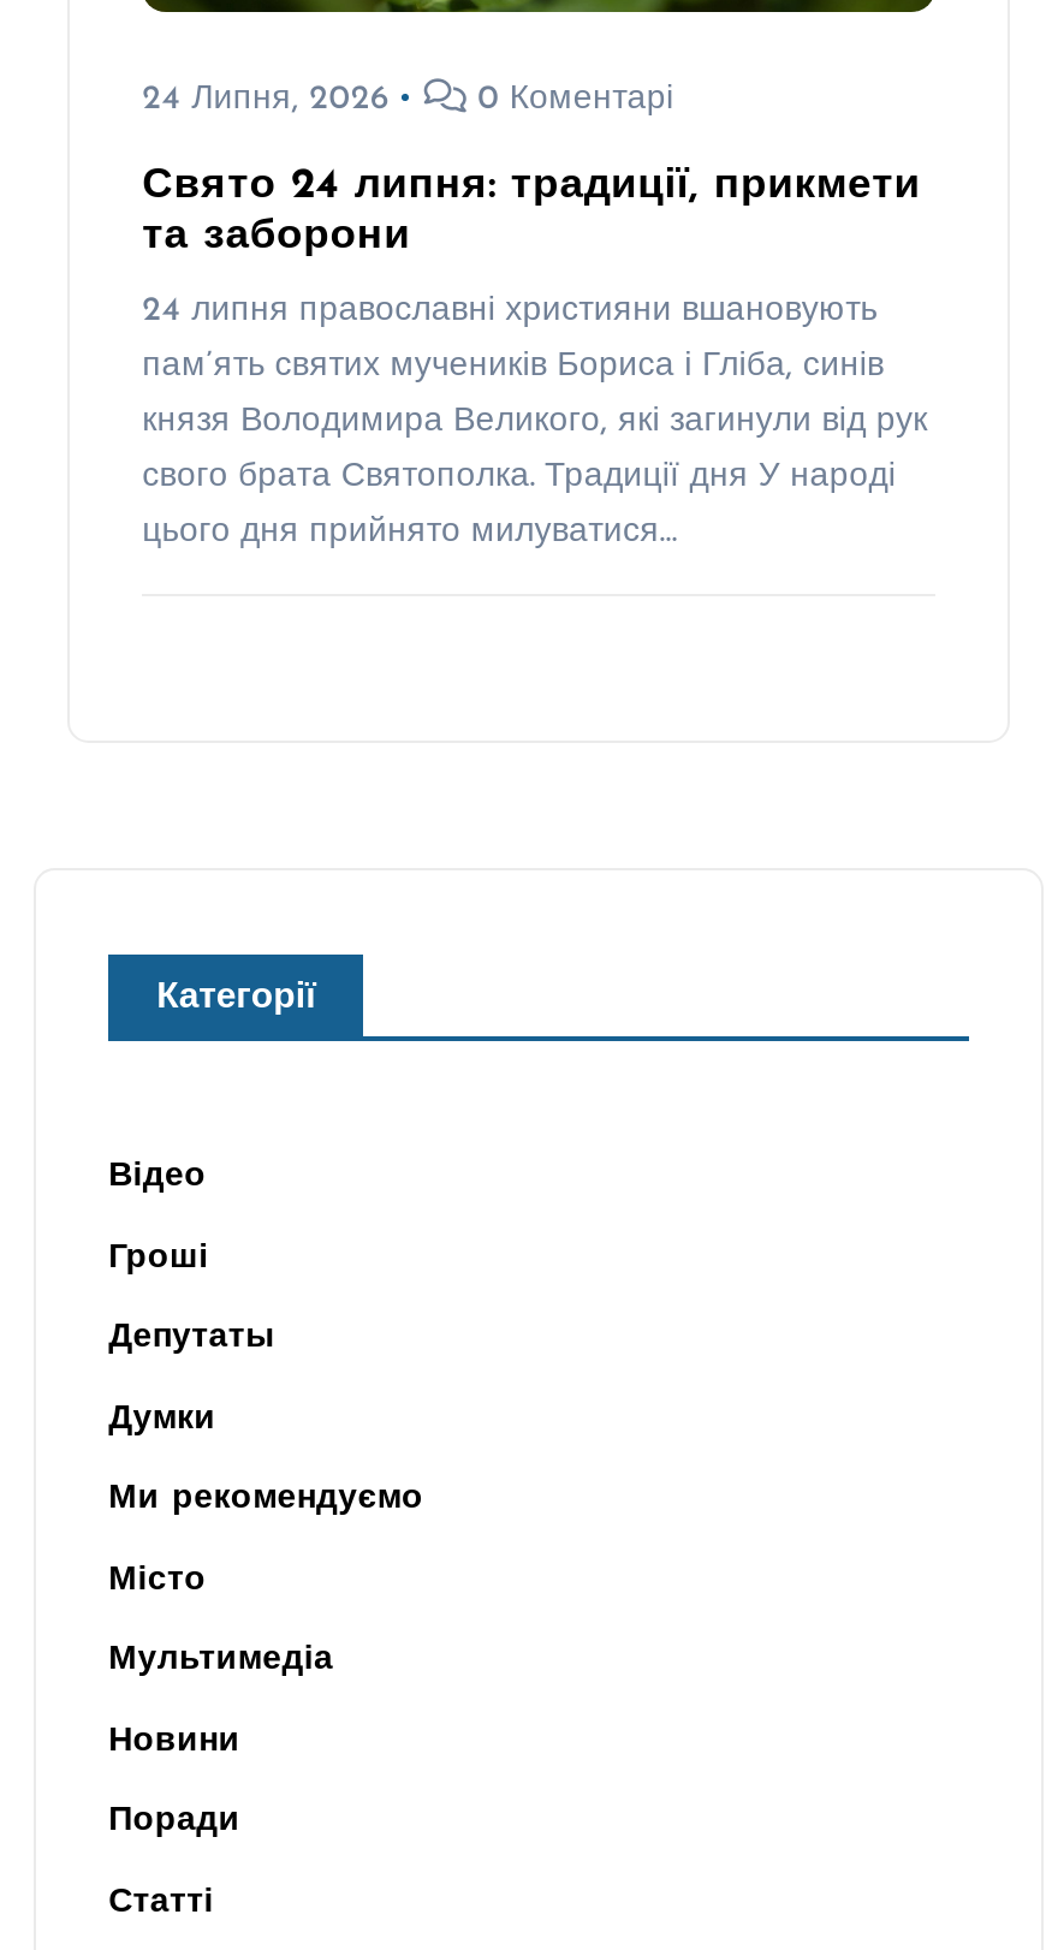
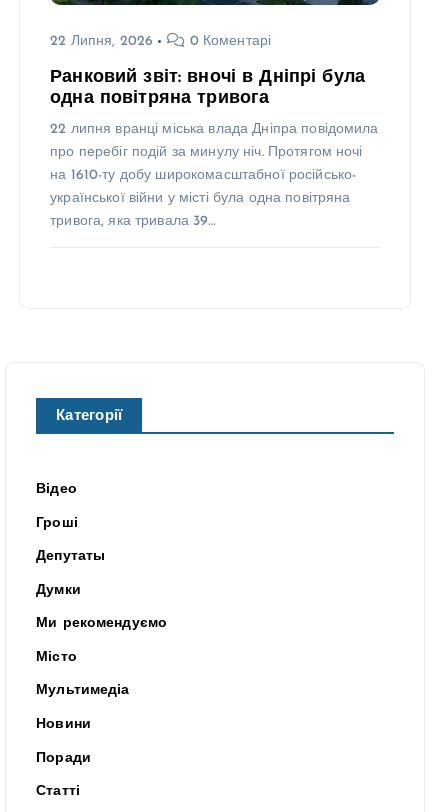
[142,81,390,117] 24 Липня, 2026 -> [50,34,153,49] 22 Липня, 2026
[142,165,921,257] Свято 24 липня: традиції, прикмети | та заборони -> [50,69,365,107] Ранковий звіт: вночі в Дніпрі була | одна повітряна тривога
[142,293,877,329] 24 липня православні християни вшановують -> [50,122,379,137] 22 липня вранці міська влада Дніпра повідомила
[142,348,884,384] пам’ять святих мучеників Бориса і Гліба, синів -> [50,145,363,160] про перебіг подій за минулу ніч. Протягом ночі
[142,403,928,439] князя Володимира Великого, які загинули від рук -> [50,168,356,183] на 1610-ту добу широкомасштабної російсько-
[142,459,896,495] свого брата Святополка. Традиції дня У народі -> [50,191,350,206] української війни у місті була одна повітряна
[142,514,677,550] цього дня прийнято милуватися… -> [50,214,215,229] тривога, яка тривала 39…

